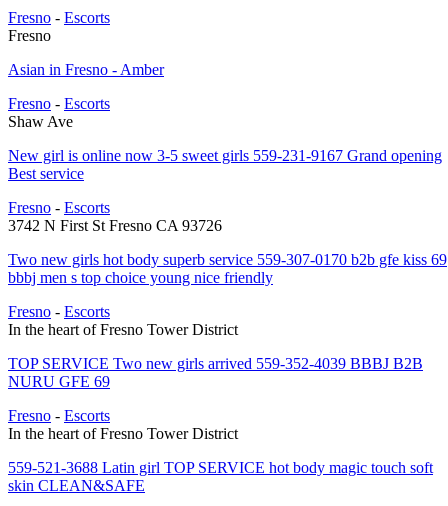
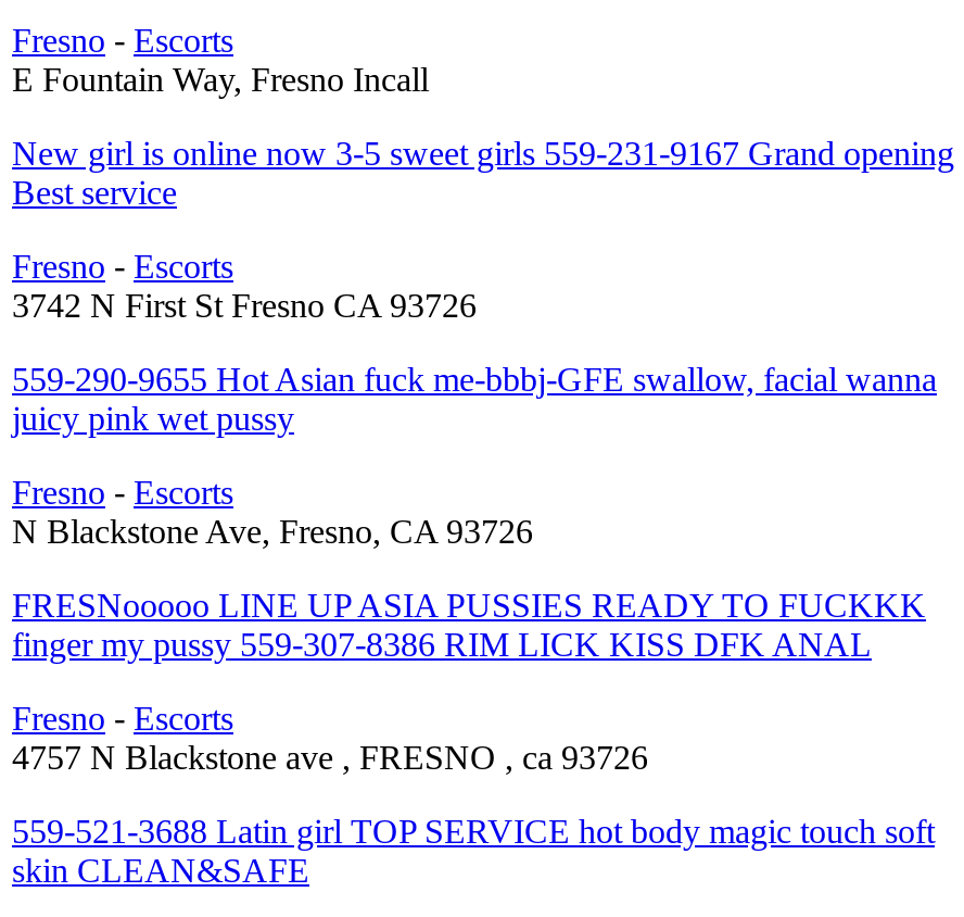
[8,27,164,130] Fresno | Asian in Fresno - Amber | Fresno - Escorts | Shaw Ave -> [12,61,429,98] E Fountain Way, Fresno Incall
[8,251,447,286] Two new girls hot body superb service 559-307-0170 b2b gfe kiss 69 | bbbj men s top choice young nice friendly -> [12,361,937,437] 559-290-9655 Hot Asian fuck me-bbbj-GFE swallow, facial wanna | juicy pink wet pussy
[8,321,238,338] In the heart of Fresno Tower District -> [12,513,533,550] N Blackstone Ave, Fresno, CA 93726
[8,355,423,390] TOP SERVICE Two new girls arrived 559-352-4039 BBBJ B2B | NURU GFE 69 -> [12,587,926,663] FRESNooooo LINE UP ASIA PUSSIES READY TO FUCKKK | finger my pussy 559-307-8386 RIM LICK KISS DFK ANAL
[8,425,238,442] In the heart of Fresno Tower District -> [12,739,648,776] 4757 N Blackstone ave , FRESNO , ca 93726

